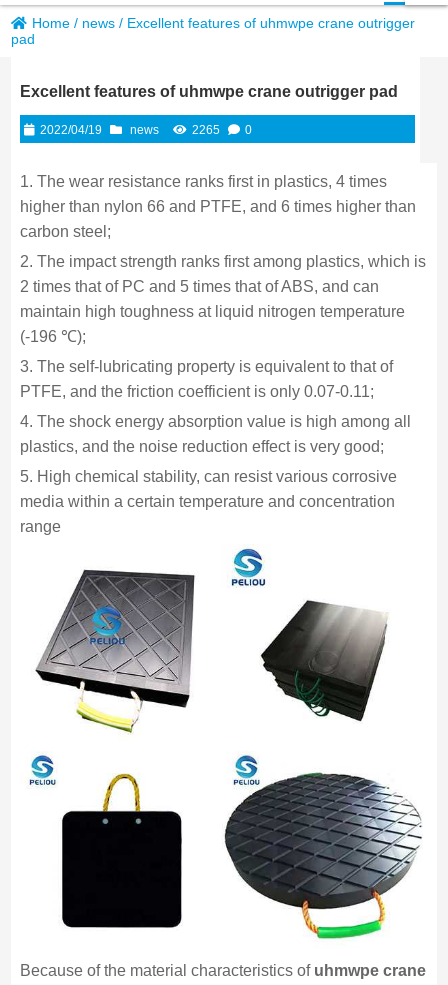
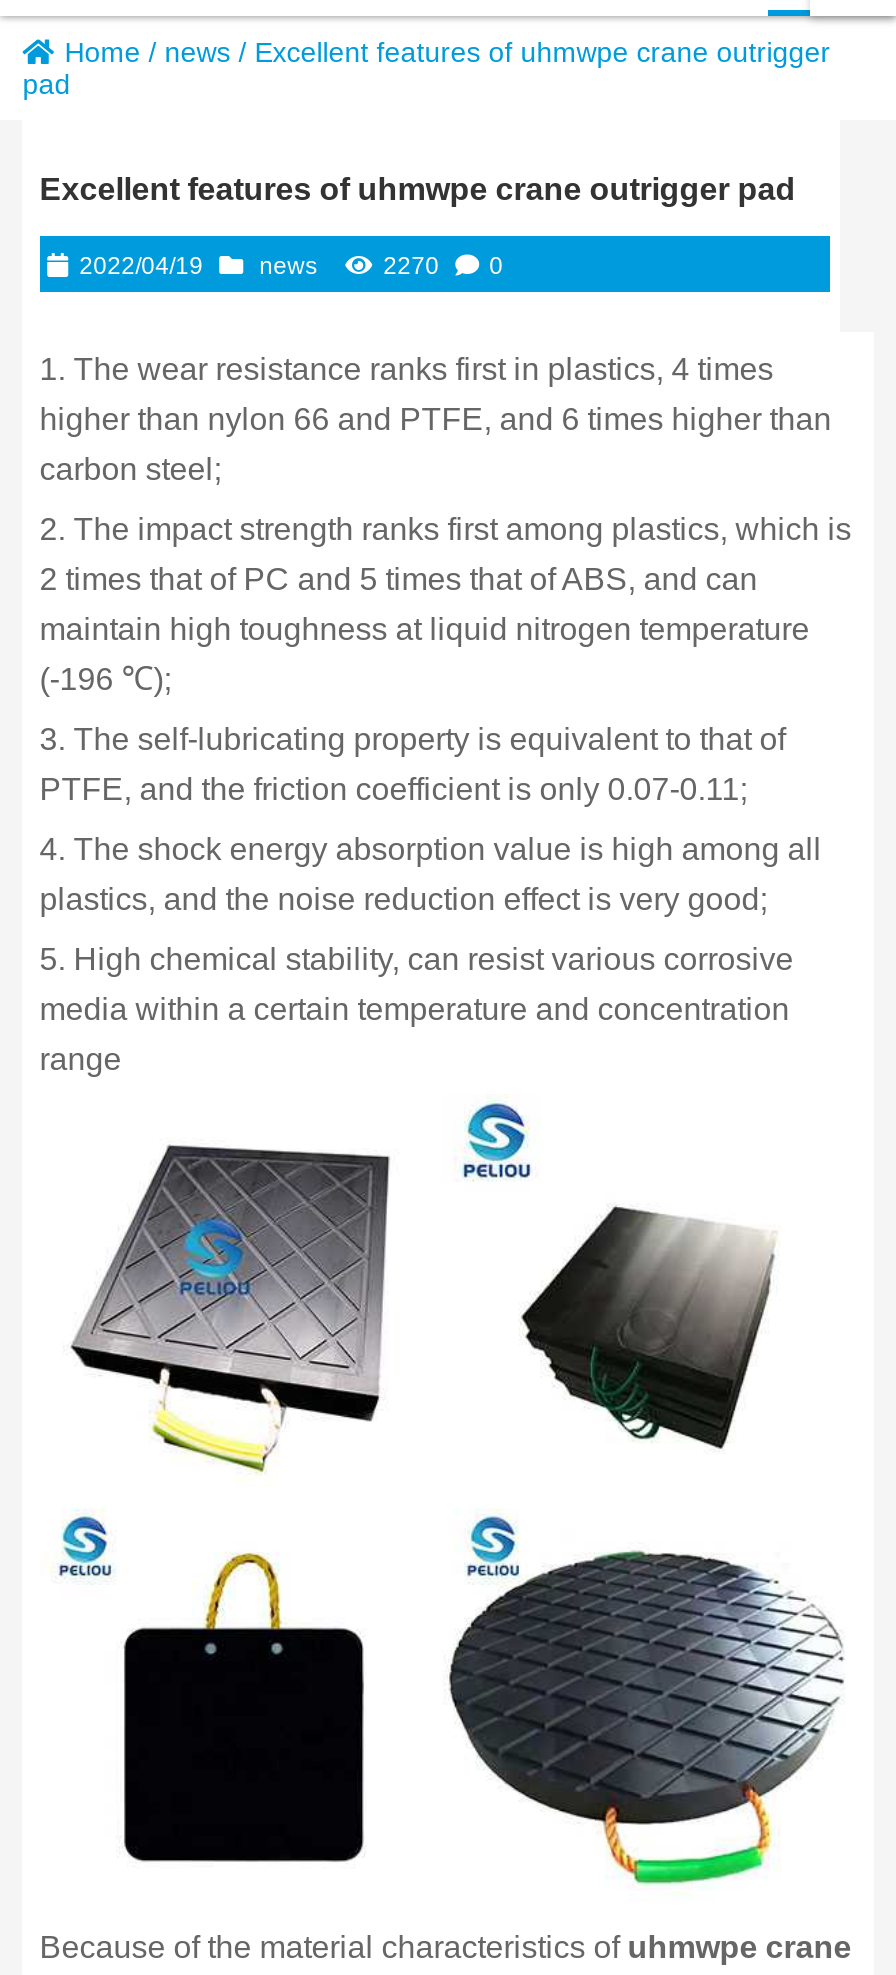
[192,123,252,137] 2265 0 -> [383,252,503,280] 2270 0

